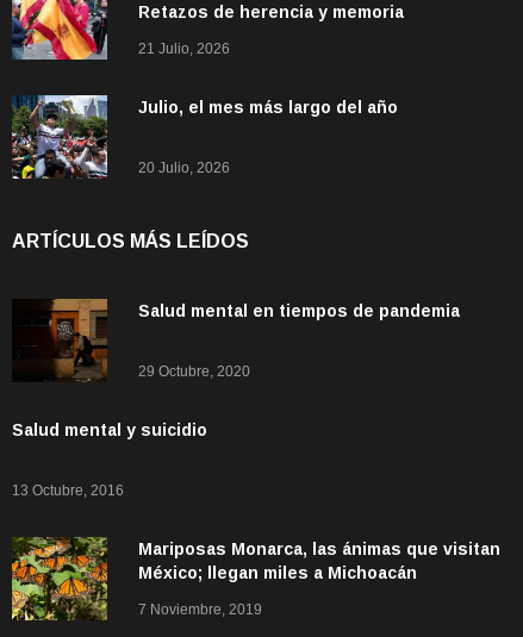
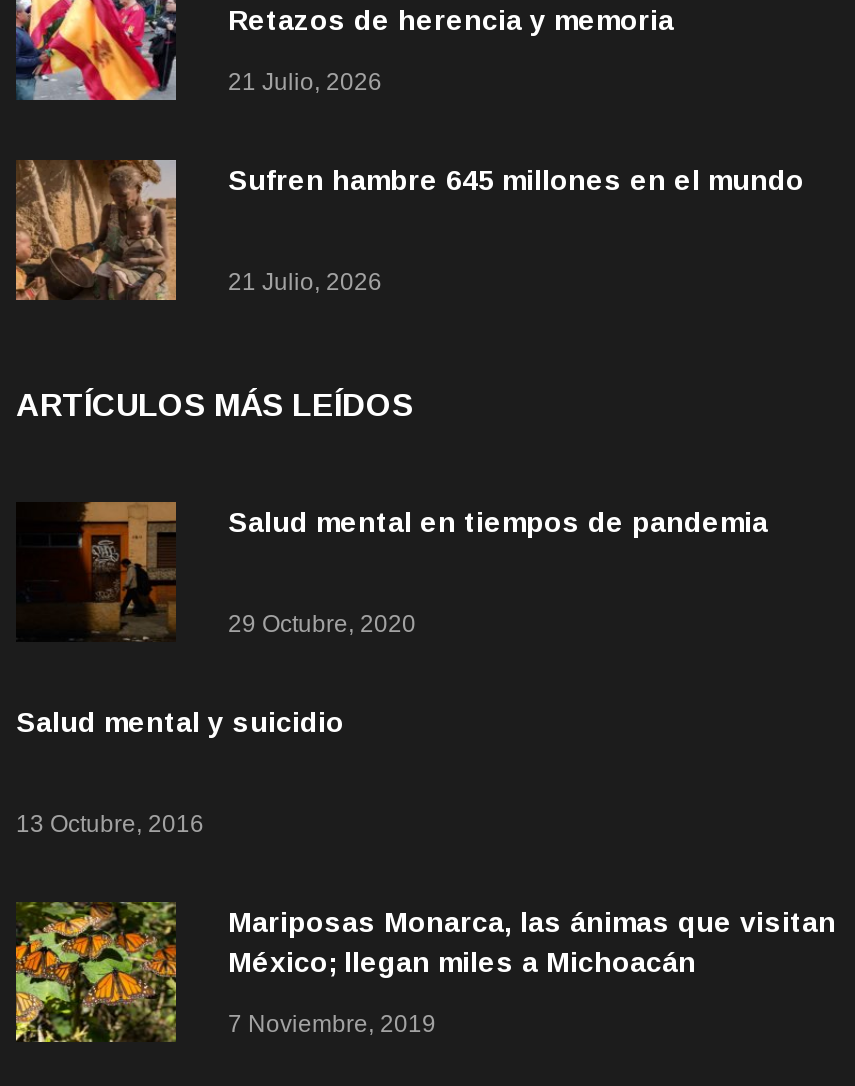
[11,94,398,180] [image] | Julio, el mes más largo del año -> [14,158,804,302] [image] | Sufren hambre 645 millones en el mundo
[138,160,230,176] 20 Julio, 2026 -> [228,268,382,296] 21 Julio, 2026

